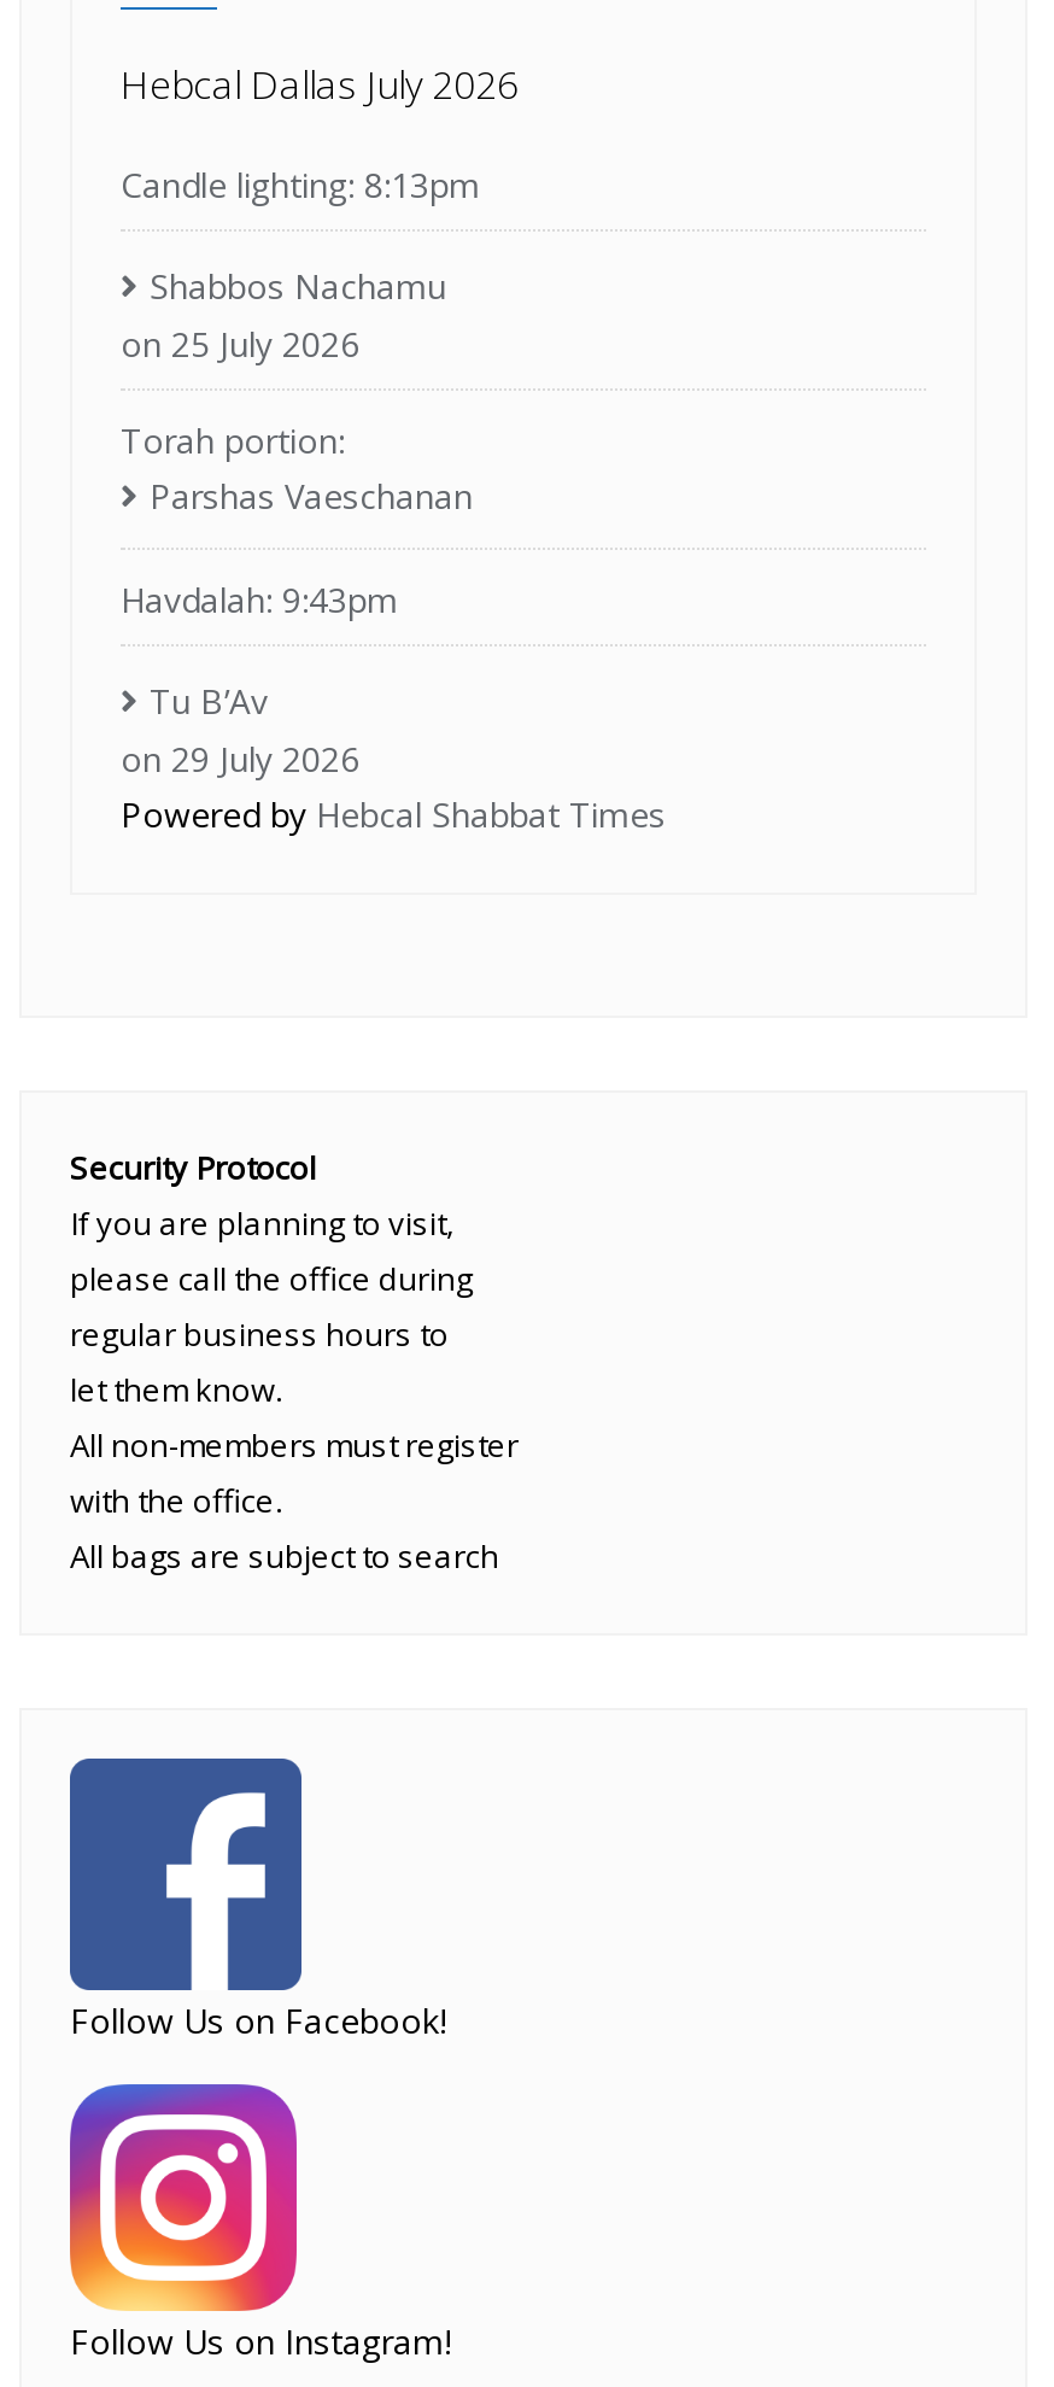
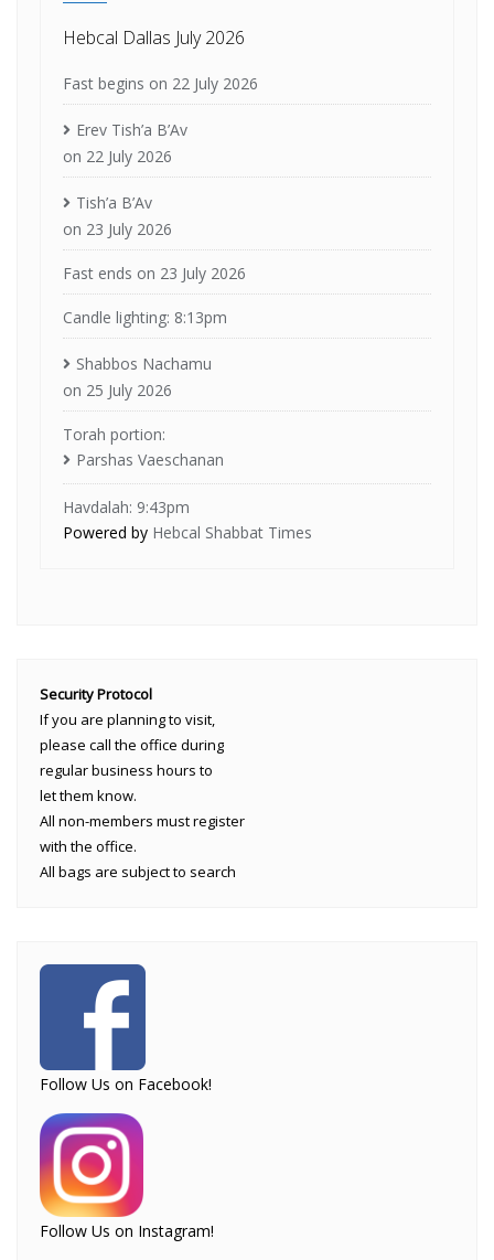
none -> [63,73,258,284] Fast begins on 22 July 2026 | Erev Tish’a B’Av | on 22 July 2026 | Tish’a B’Av | on 23 July 2026 | Fast ends on 23 July 2026
moved [121,162,480,623] -> [63,307,227,518]: Candle lighting: 8:13pm | Shabbos Nachamu | on 25 July 2026 | Torah portion: | Parshas Vaeschanan | Havdalah: 9:43pm
[121,679,359,782] Tu B’Av | on 29 July 2026 -> none

